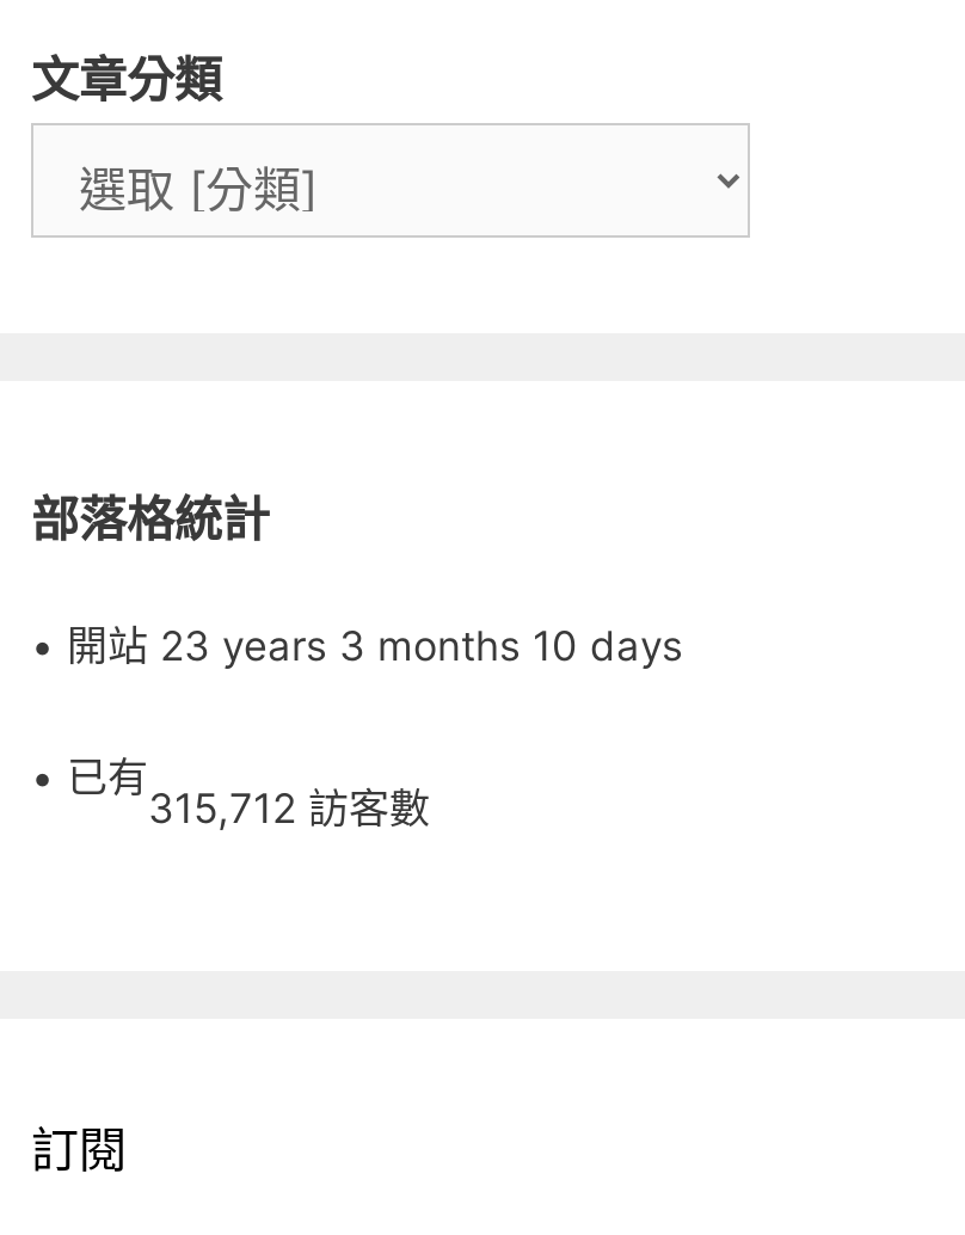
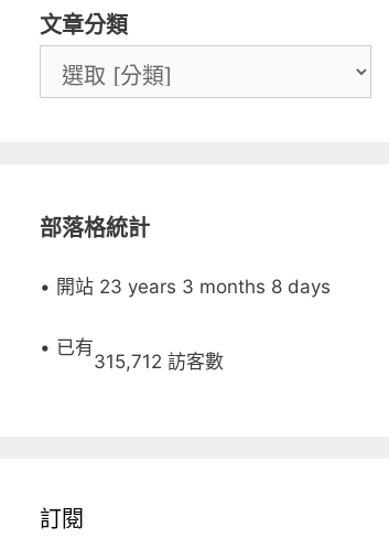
[31,622,683,670] • 開站 23 years 3 months 10 days -> [40,275,331,298] • 開站 23 years 3 months 8 days

